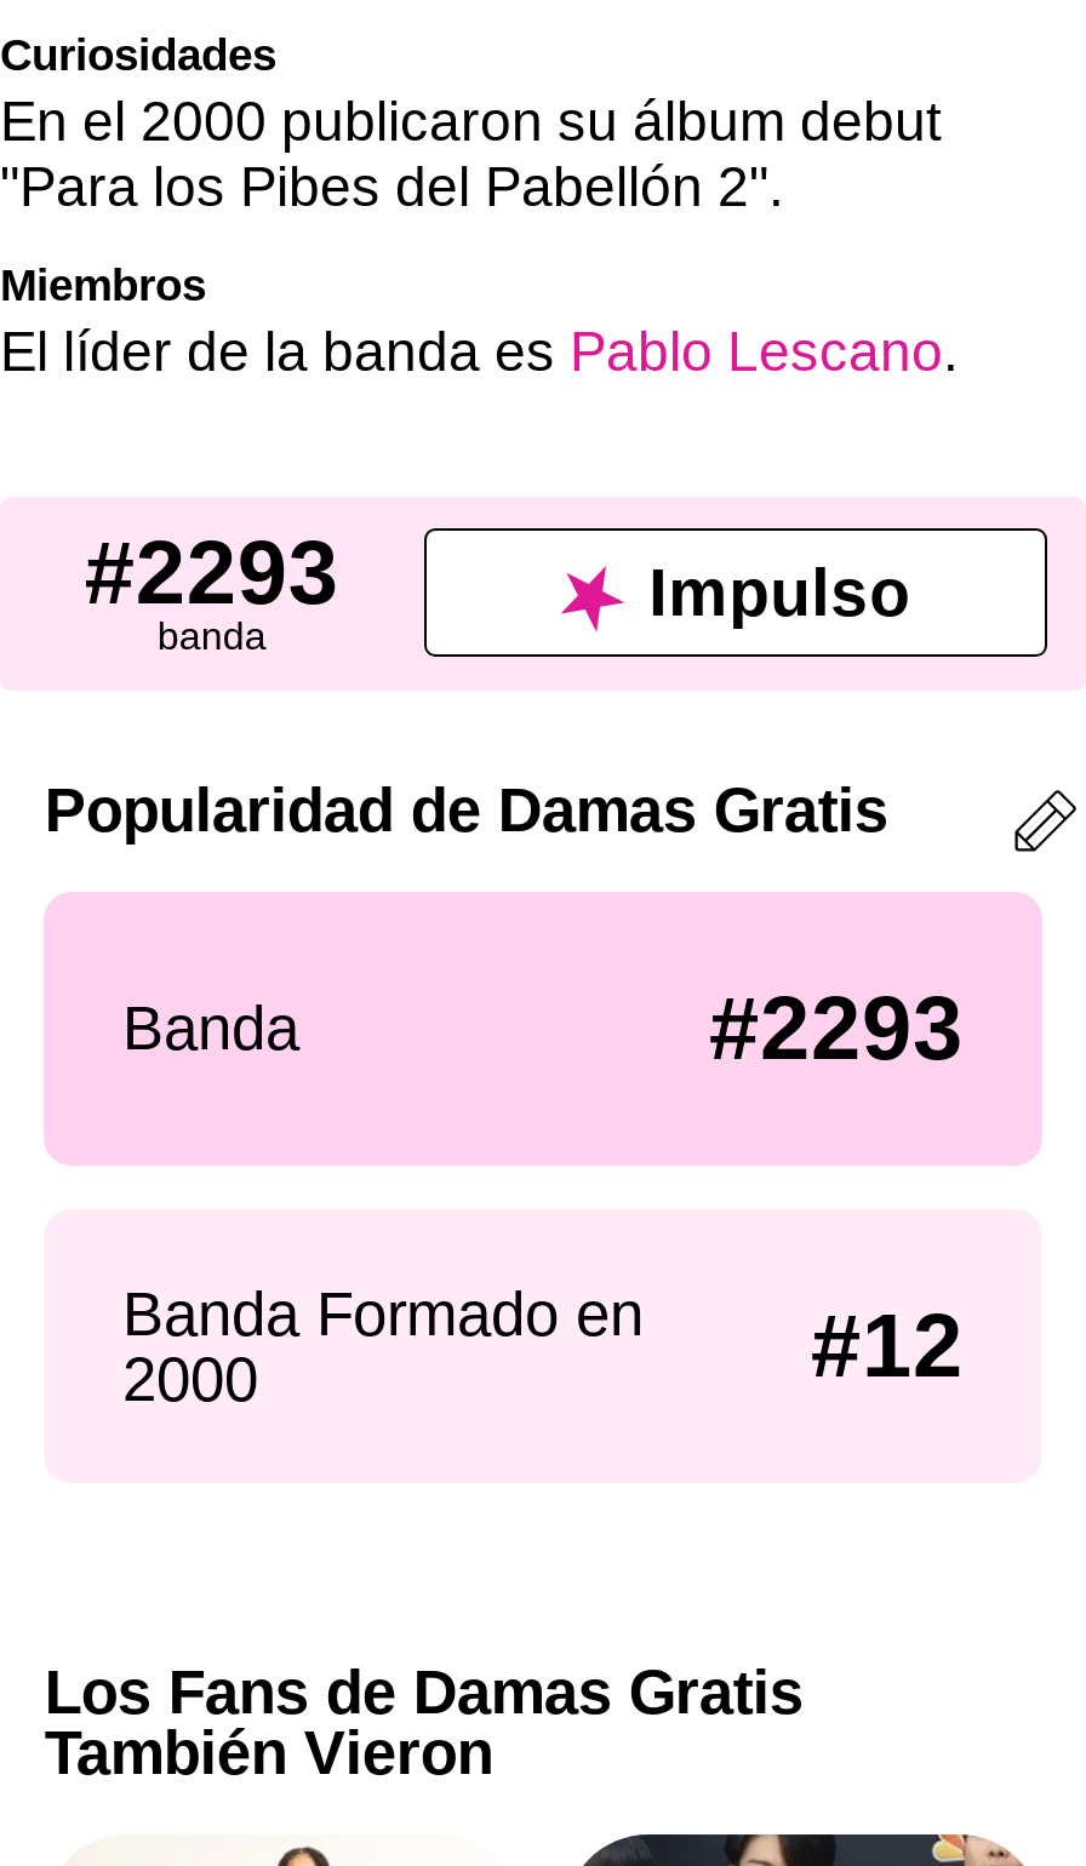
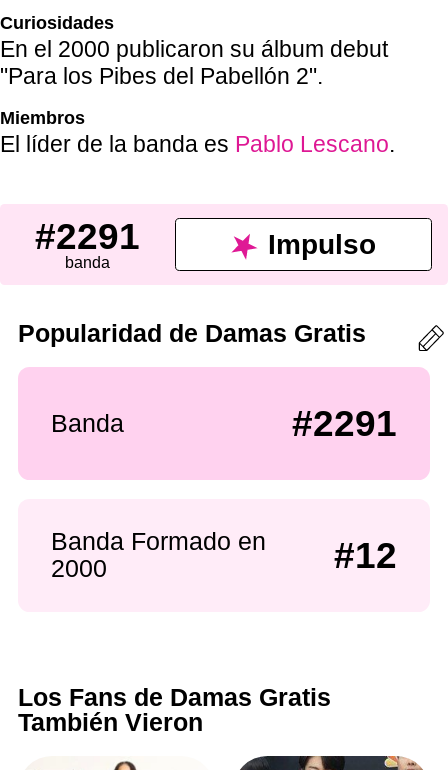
[84,523,339,622] #2293 -> [35,216,140,257] #2291
[709,978,964,1077] #2293 -> [292,403,397,444] #2291

